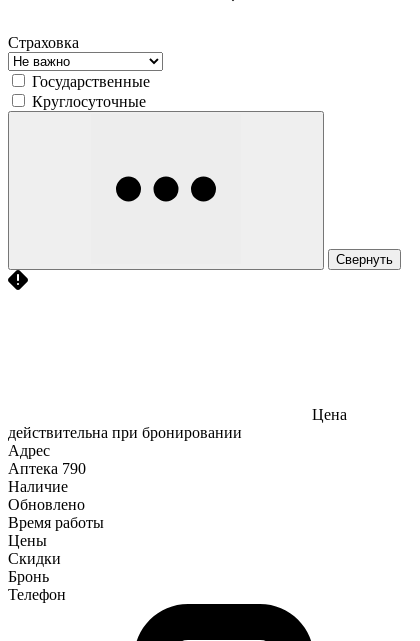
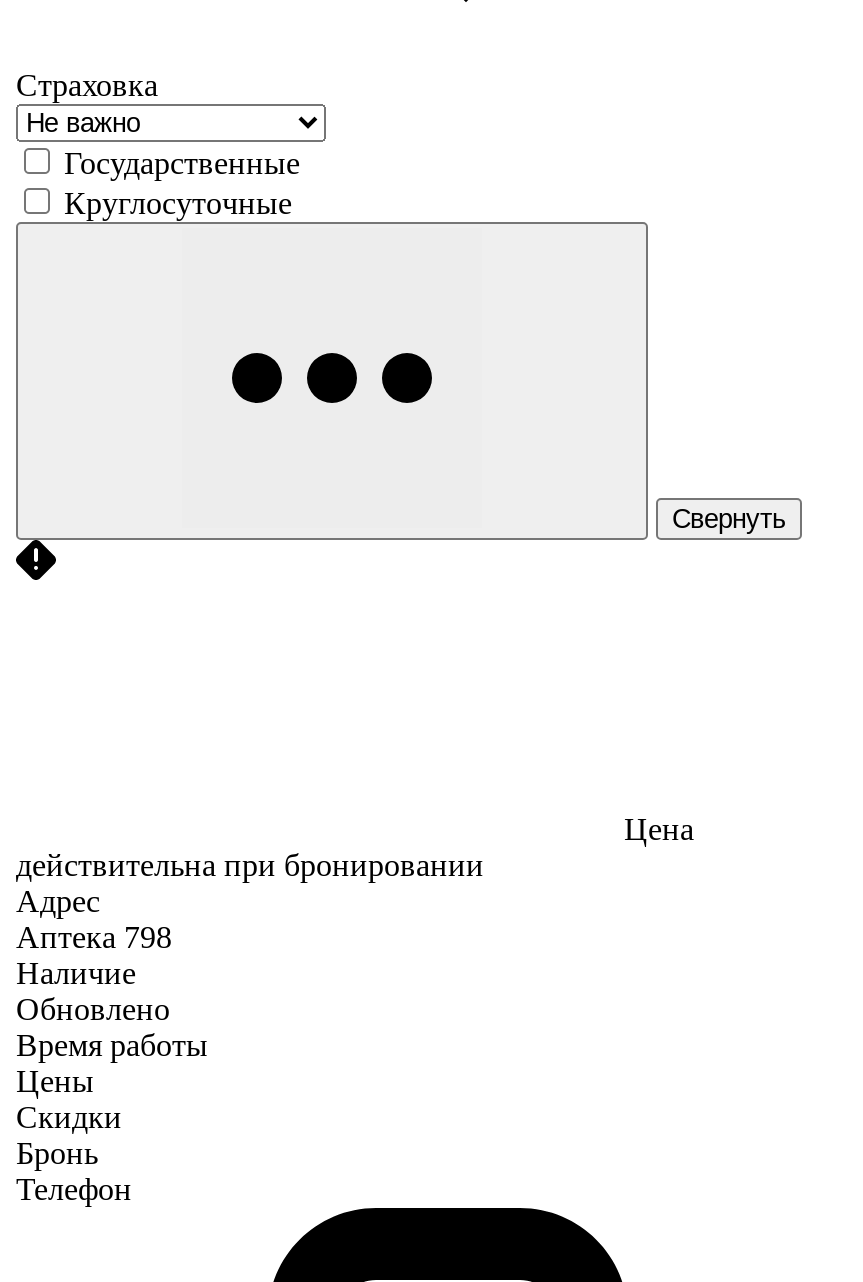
[8,460,86,477] Аптека 790 -> [16,920,172,954] Аптека 798

